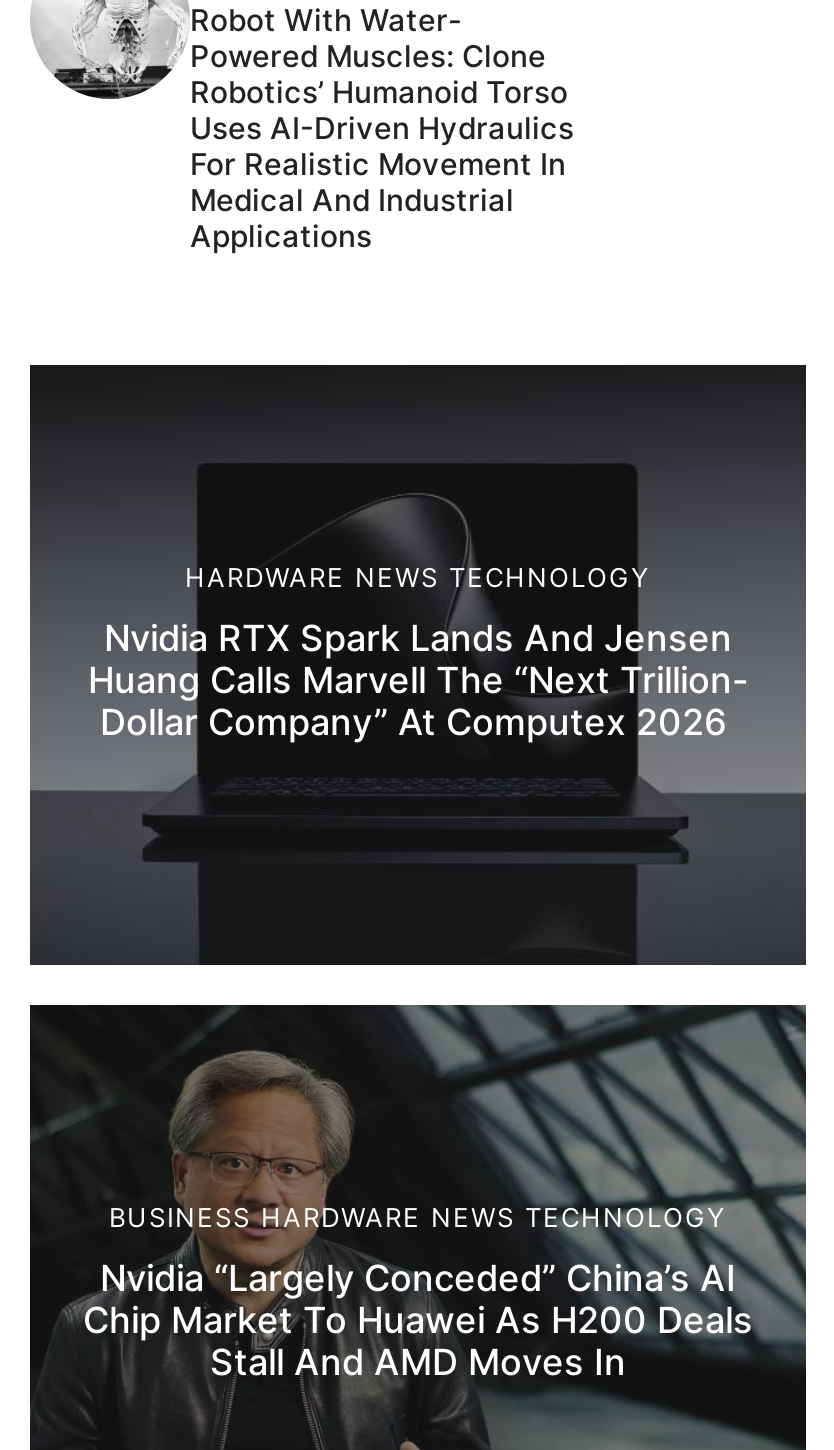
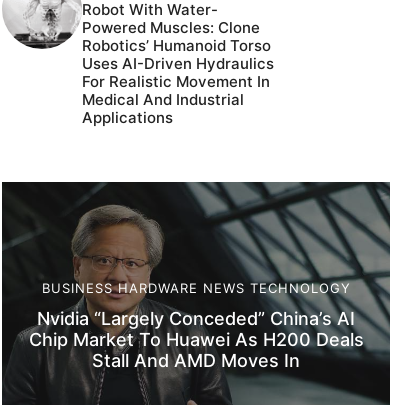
[28,364,806,968] [image] | HARDWARE NEWS TECHNOLOGY | Nvidia RTX Spark Lands And Jensen | Huang Calls Marvell The “Next Trillion- | Dollar Company” At Computex 2026 -> none

